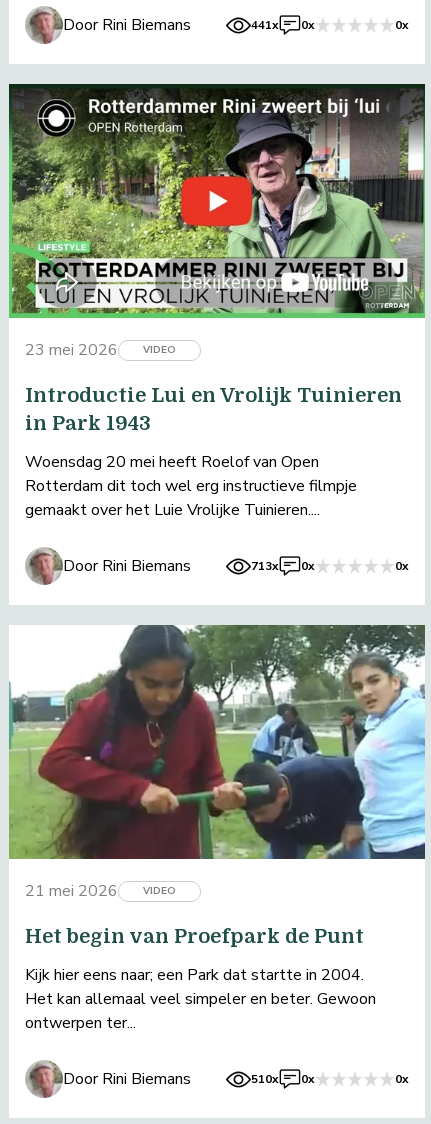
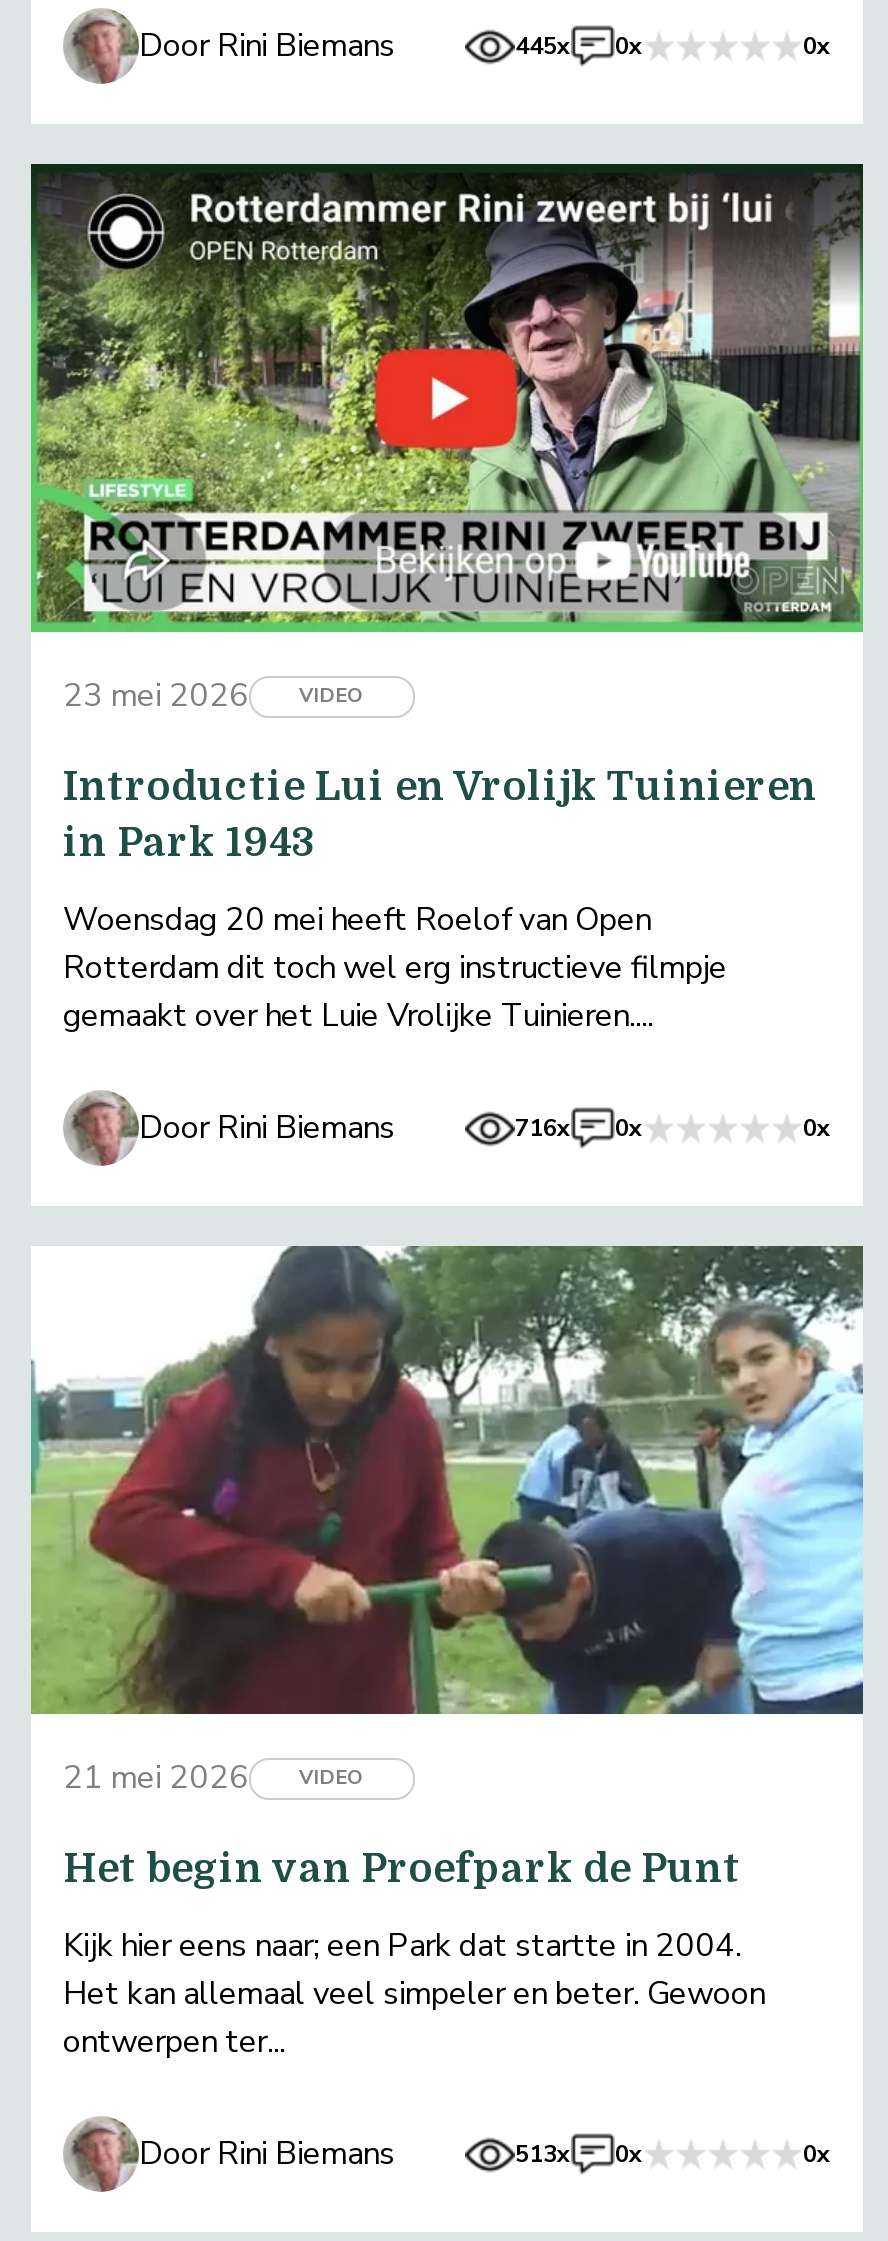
[251,17,279,33] 441x -> [515,30,571,62] 445x
[251,558,279,574] 713x -> [515,1112,571,1144] 716x
[251,1071,279,1087] 510x -> [515,2138,571,2170] 513x

